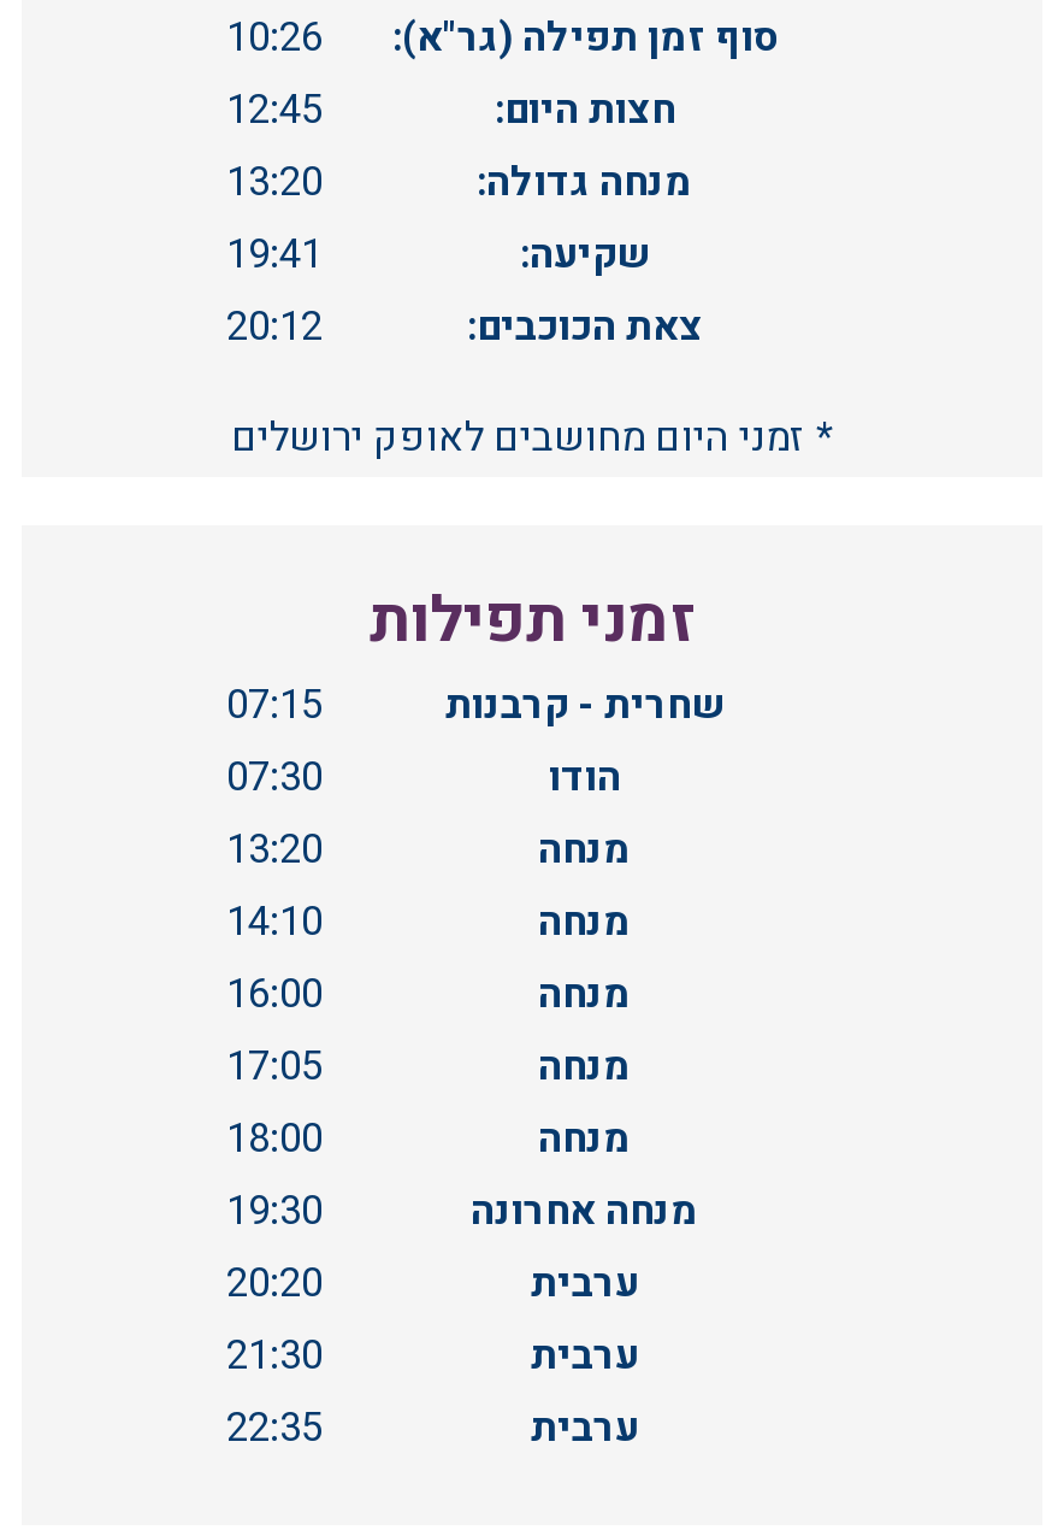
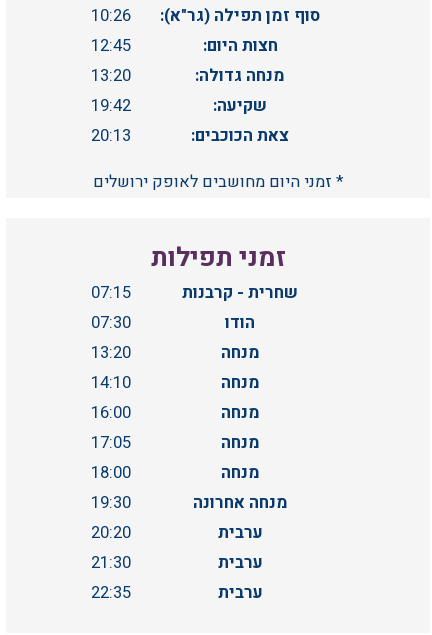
[226,227,323,285] 19:41 -> [91,94,131,118] 19:42
[226,299,323,357] 20:12 -> [91,124,131,148] 20:13

